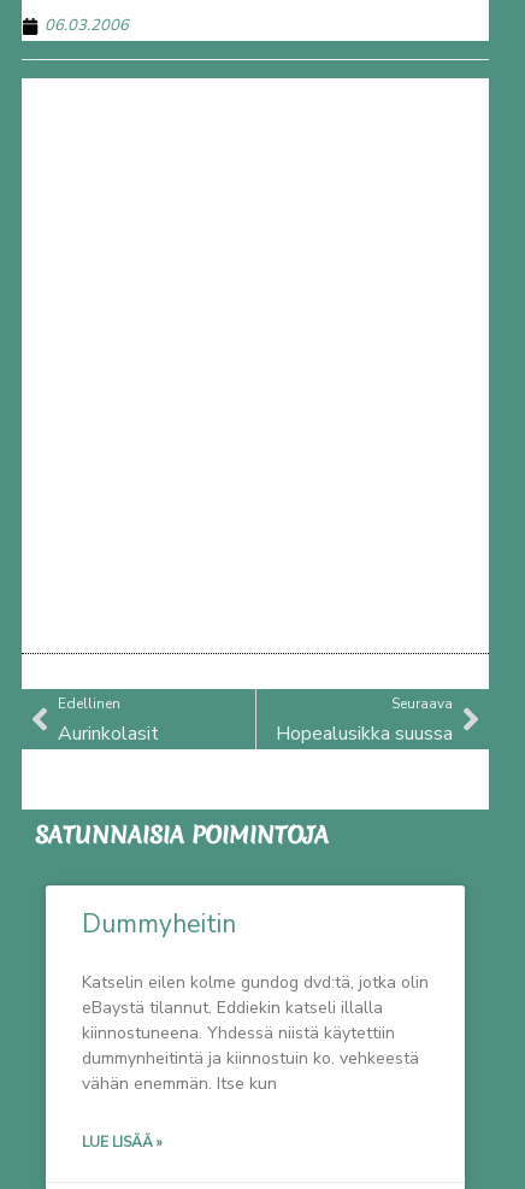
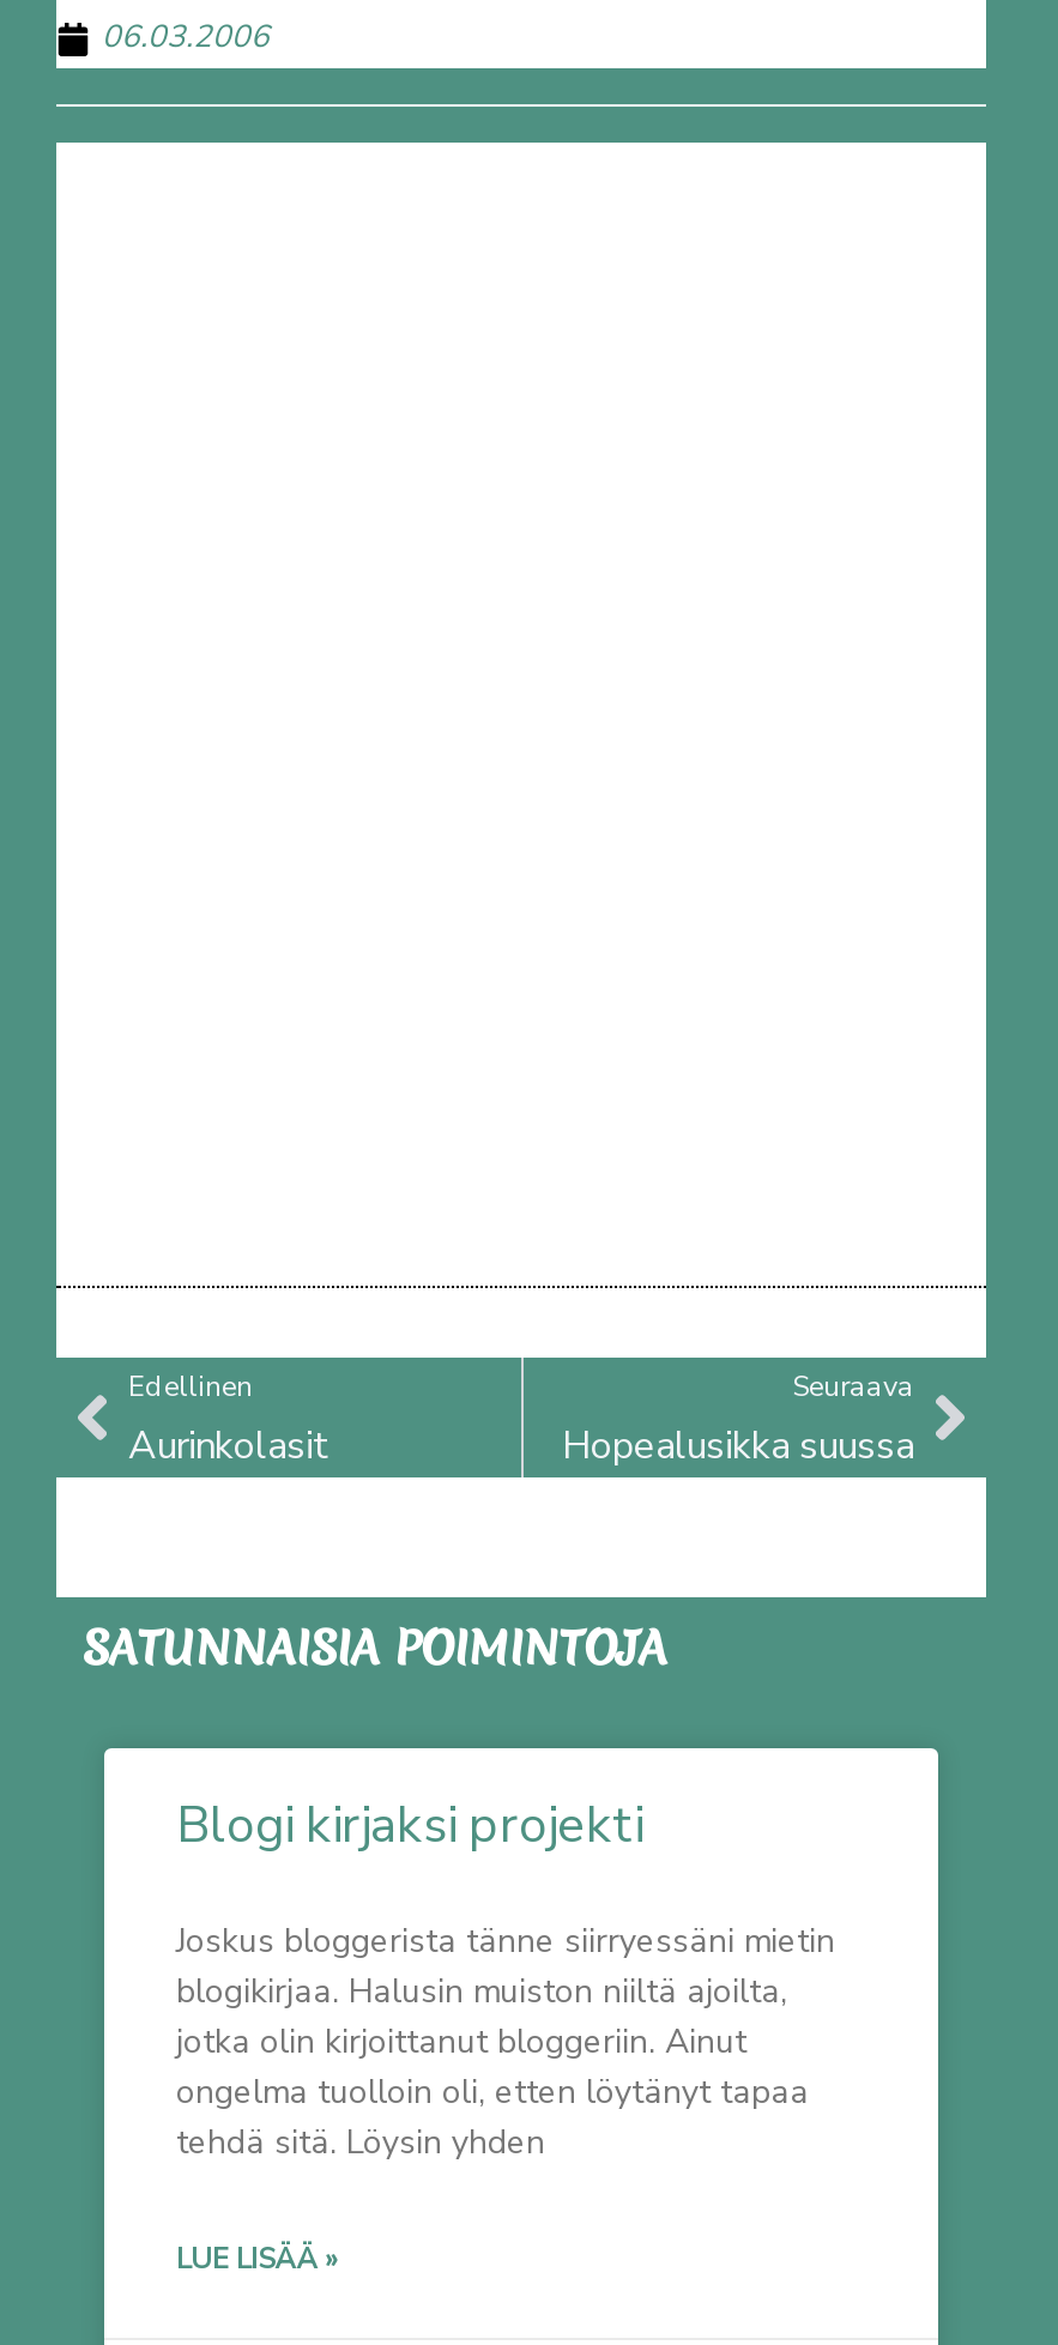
[82,907,236,941] Dummyheitin -> [176,1792,643,1859] Blogi kirjaksi projekti
[82,971,429,1095] Katselin eilen kolme gundog dvd:tä, jotka olin | eBaystä tilannut. Eddiekin katseli illalla | kiinnostuneena. Yhdessä niistä käytettiin | dummynheitintä ja kiinnostuin ko. vehkeestä | vähän enemmän. Itse kun -> [176,1919,835,2166] Joskus bloggerista tänne siirryessäni mietin | blogikirjaa. Halusin muiston niiltä ajoilta, | jotka olin kirjoittanut bloggeriin. Ainut | ongelma tuolloin oli, etten löytänyt tapaa | tehdä sitä. Löysin yhden

